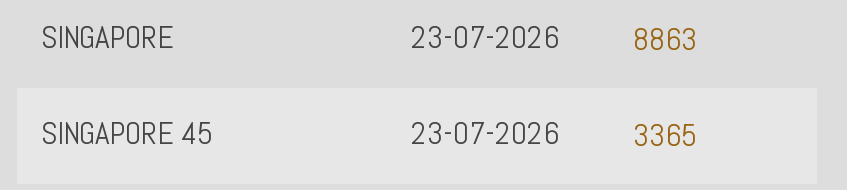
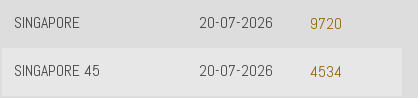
[411,19,559,59] 23-07-2026 -> [199,13,273,33] 20-07-2026
[633,20,697,60] 8863 -> [310,14,342,34] 9720
[411,115,559,155] 23-07-2026 -> [199,61,273,81] 20-07-2026
[633,116,697,156] 3365 -> [310,62,342,82] 4534

